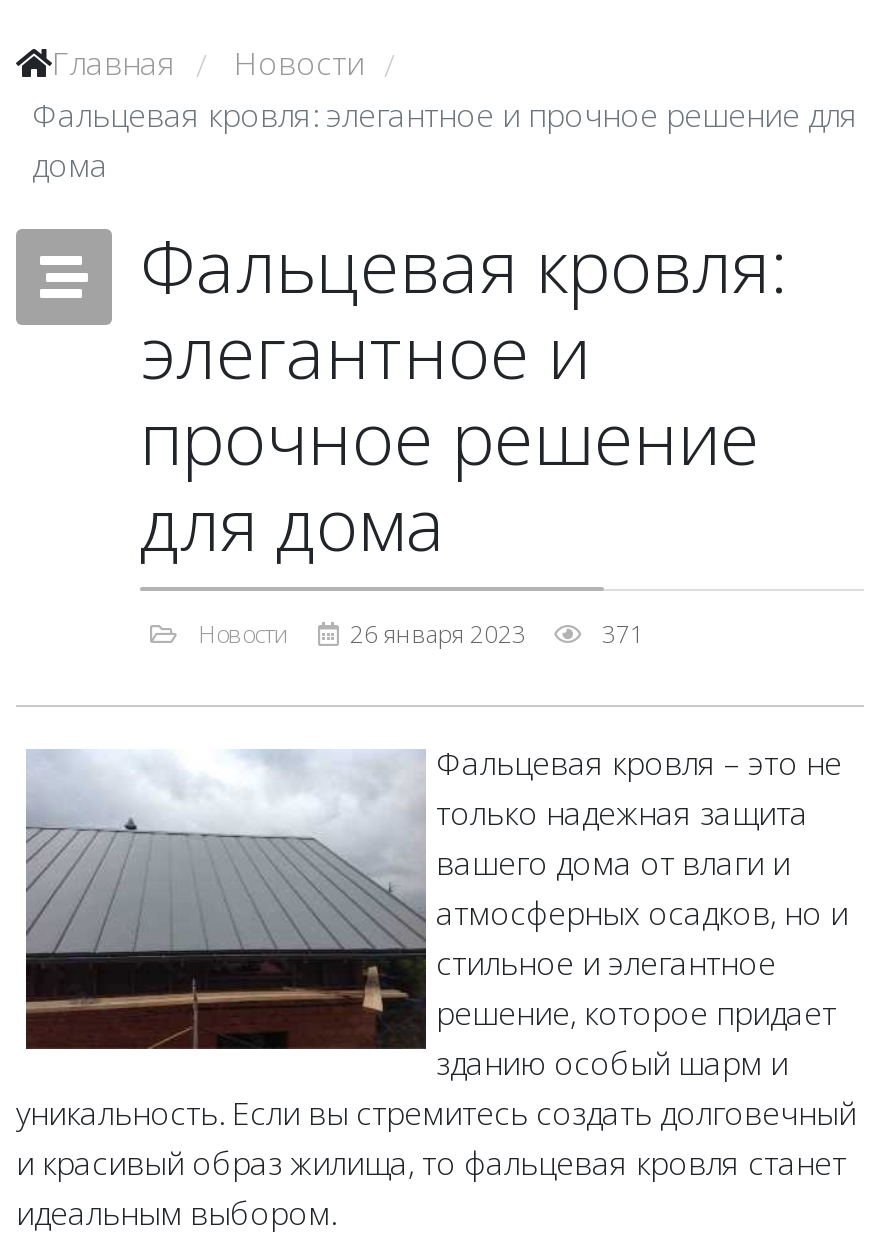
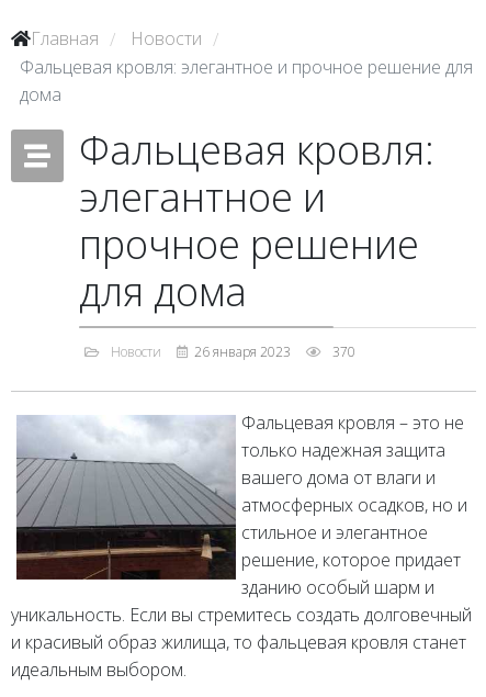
[596,617,644,651] 371 -> [329,343,355,361] 370

